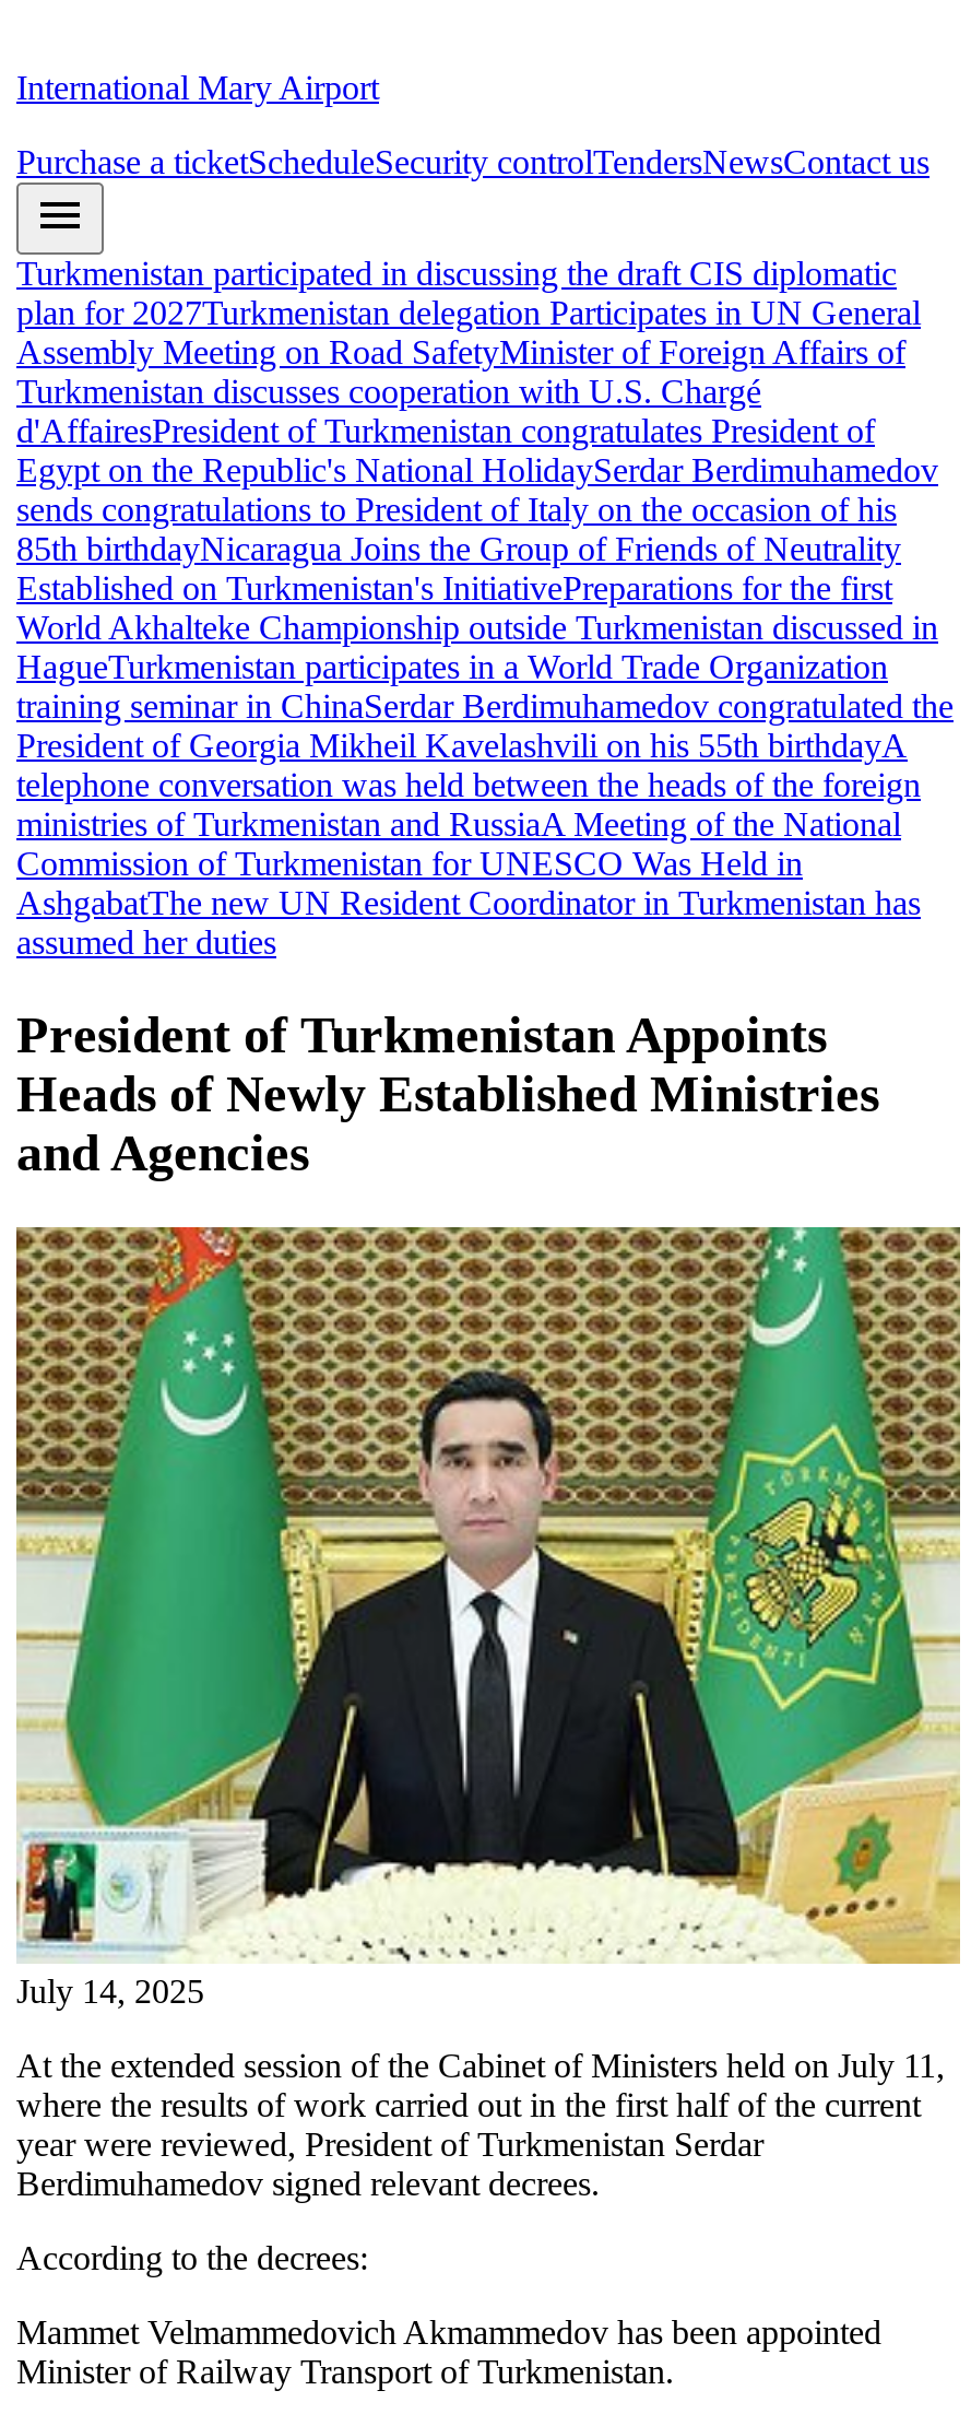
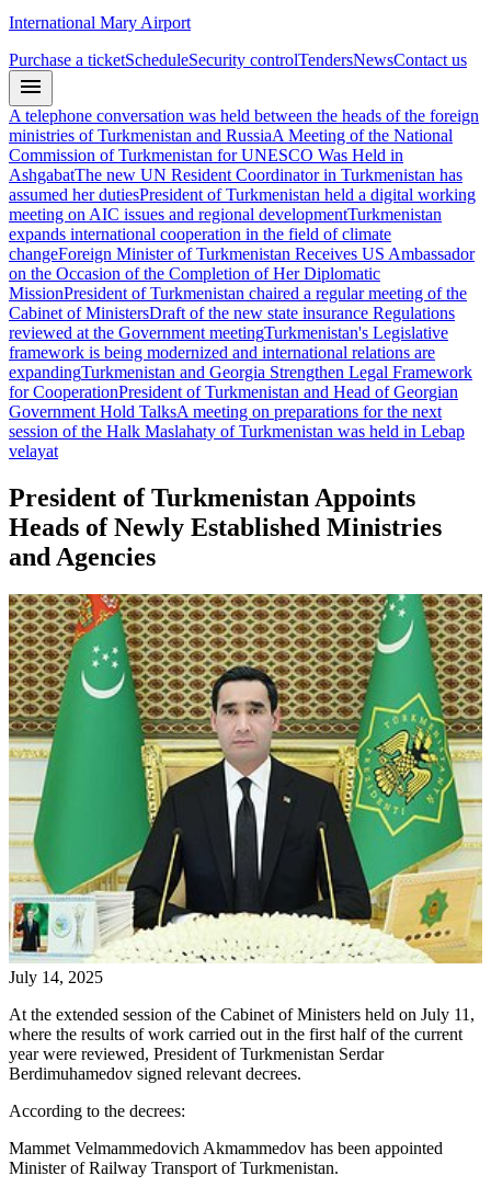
[16,255,954,803] Turkmenistan participated in discussing the draft CIS diplomatic | plan for 2027Turkmenistan delegation Participates in UN General | Assembly Meeting on Road SafetyMinister of Foreign Affairs of | Turkmenistan discusses cooperation with U.S. Chargé | d'AffairesPresident of Turkmenistan congratulates President of | Egypt on the Republic's National HolidaySerdar Berdimuhamedov | sends congratulations to President of Italy on the occasion of his | 85th birthdayNicaragua Joins the Group of Friends of Neutrality | Established on Turkmenistan's InitiativePreparations for the first | World Akhalteke Championship outside Turkmenistan discussed in | HagueTurkmenistan participates in a World Trade Organization | training seminar in ChinaSerdar Berdimuhamedov congratulated the | President of Georgia Mikheil Kavelashvili on his 55th birthdayA | telephone conversation was held between the heads of the foreign -> [9,106,479,125] A telephone conversation was held between the heads of the foreign
moved [16,805,921,921] -> [9,126,463,184]: ministries of Turkmenistan and RussiaA Meeting of the National | Commission of Turkmenistan for UNESCO Was Held in | AshgabatThe new UN Resident Coordinator in Turkmenistan has
[16,923,276,961] assumed her duties -> [9,185,476,460] assumed her dutiesPresident of Turkmenistan held a digital working | meeting on AIC issues and regional developmentTurkmenistan | expands international cooperation in the field of climate | changeForeign Minister of Turkmenistan Receives US Ambassador | on the Occasion of the Completion of Her Diplomatic | MissionPresident of Turkmenistan chaired a regular meeting of the | Cabinet of MinistersDraft of the new state insurance Regulations | reviewed at the Government meetingTurkmenistan's Legislative | framework is being modernized and international relations are | expandingTurkmenistan and Georgia Strengthen Legal Framework | for CooperationPresident of Turkmenistan and Head of Georgian | Government Hold TalksA meeting on preparations for the next | session of the Halk Maslahaty of Turkmenistan was held in Lebap | velayat

